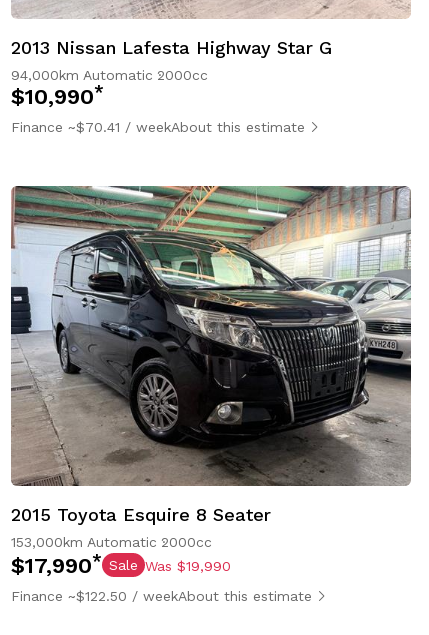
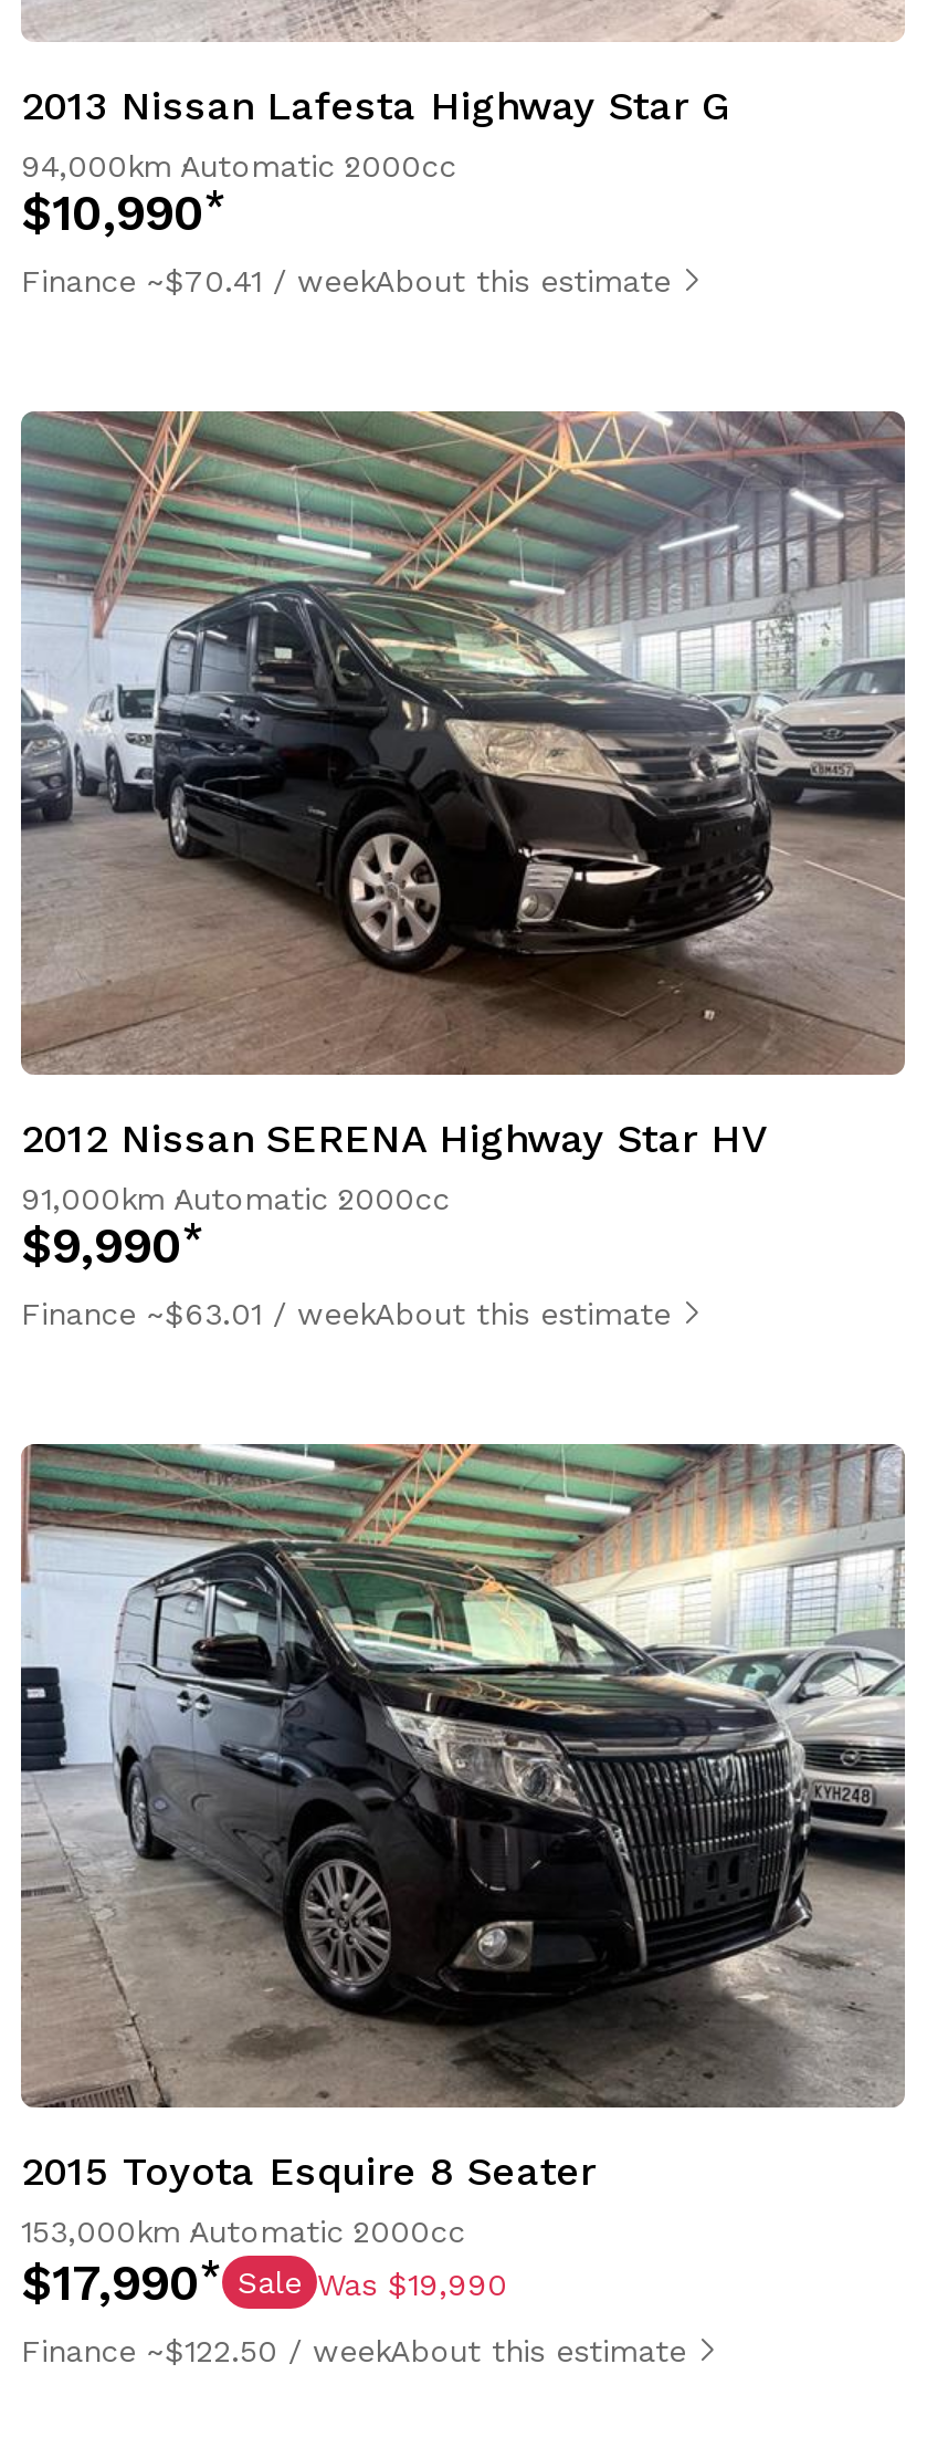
none -> [21,409,905,1332] [image] | 2012 Nissan SERENA Highway Star HV | 91,000km Automatic 2000cc | $9,990* | Finance ~$63.01 / weekAbout this estimate

